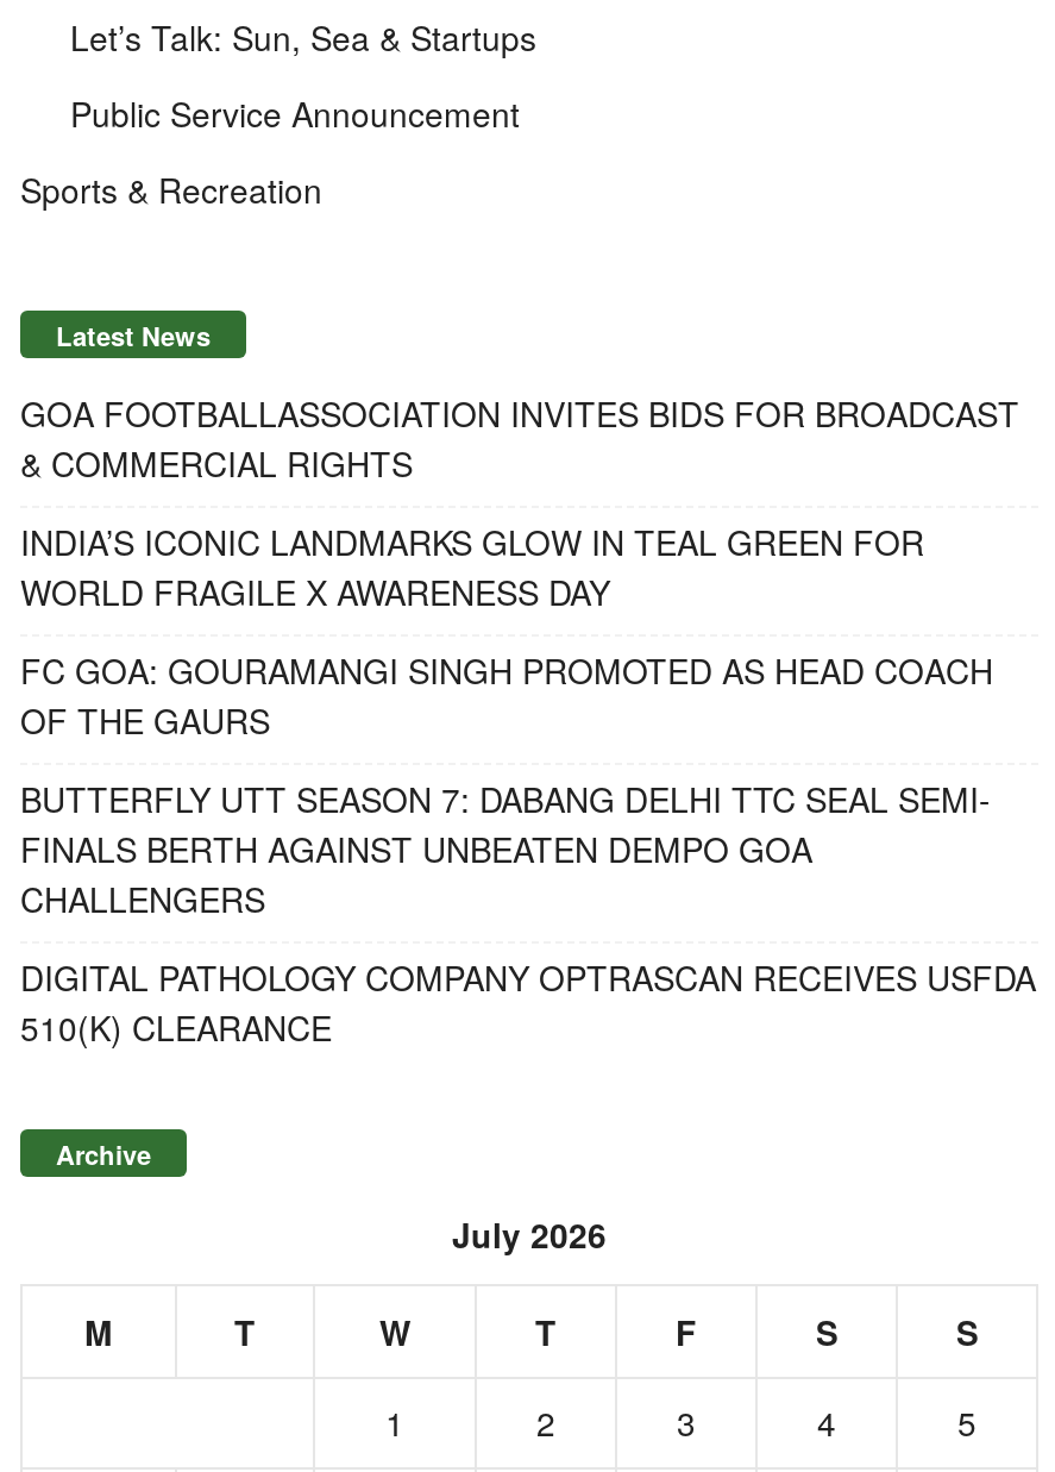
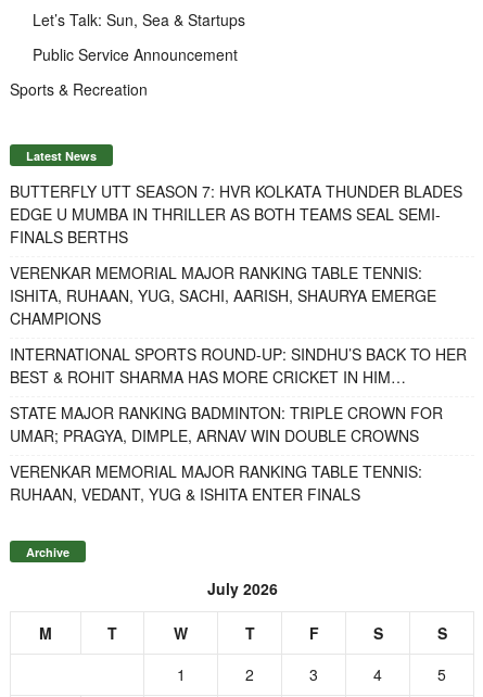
[20,388,1019,486] GOA FOOTBALLASSOCIATION INVITES BIDS FOR BROADCAST | & COMMERCIAL RIGHTS -> [10,180,462,247] BUTTERFLY UTT SEASON 7: HVR KOLKATA THUNDER BLADES | EDGE U MUMBA IN THRILLER AS BOTH TEAMS SEAL SEMI- | FINALS BERTHS
[20,516,924,614] INDIA’S ICONIC LANDMARKS GLOW IN TEAL GREEN FOR | WORLD FRAGILE X AWARENESS DAY -> [10,261,436,328] VERENKAR MEMORIAL MAJOR RANKING TABLE TENNIS: | ISHITA, RUHAAN, YUG, SACHI, AARISH, SHAURYA EMERGE | CHAMPIONS
[20,645,993,743] FC GOA: GOURAMANGI SINGH PROMOTED AS HEAD COACH | OF THE GAURS -> [10,343,467,387] INTERNATIONAL SPORTS ROUND-UP: SINDHU’S BACK TO HER | BEST & ROHIT SHARMA HAS MORE CRICKET IN HIM…
[20,773,991,921] BUTTERFLY UTT SEASON 7: DABANG DELHI TTC SEAL SEMI- | FINALS BERTH AGAINST UNBEATEN DEMPO GOA | CHALLENGERS -> [10,401,443,446] STATE MAJOR RANKING BADMINTON: TRIPLE CROWN FOR | UMAR; PRAGYA, DIMPLE, ARNAV WIN DOUBLE CROWNS
[20,952,1036,1050] DIGITAL PATHOLOGY COMPANY OPTRASCAN RECEIVES USFDA | 510(K) CLEARANCE -> [10,460,422,504] VERENKAR MEMORIAL MAJOR RANKING TABLE TENNIS: | RUHAAN, VEDANT, YUG & ISHITA ENTER FINALS

